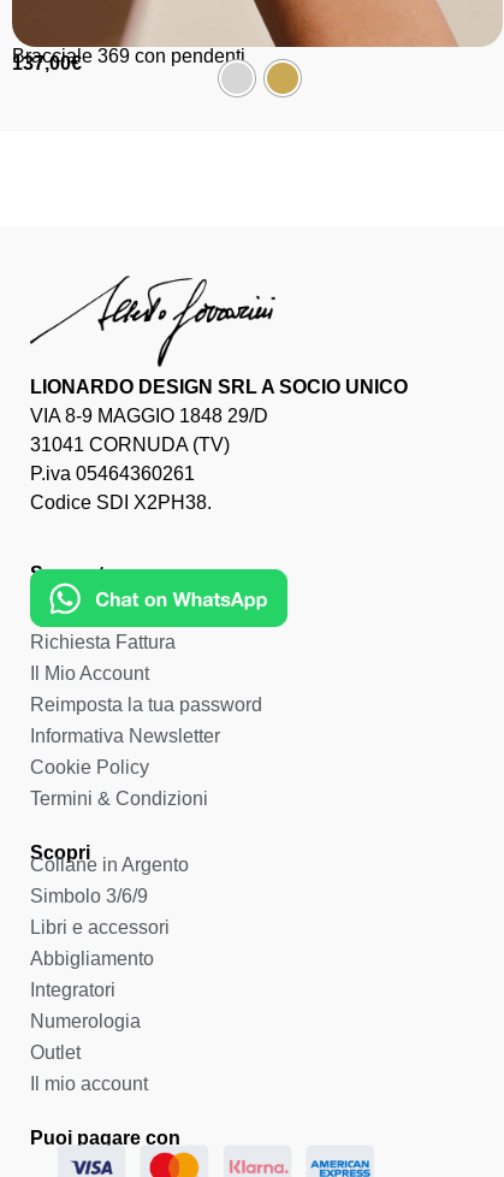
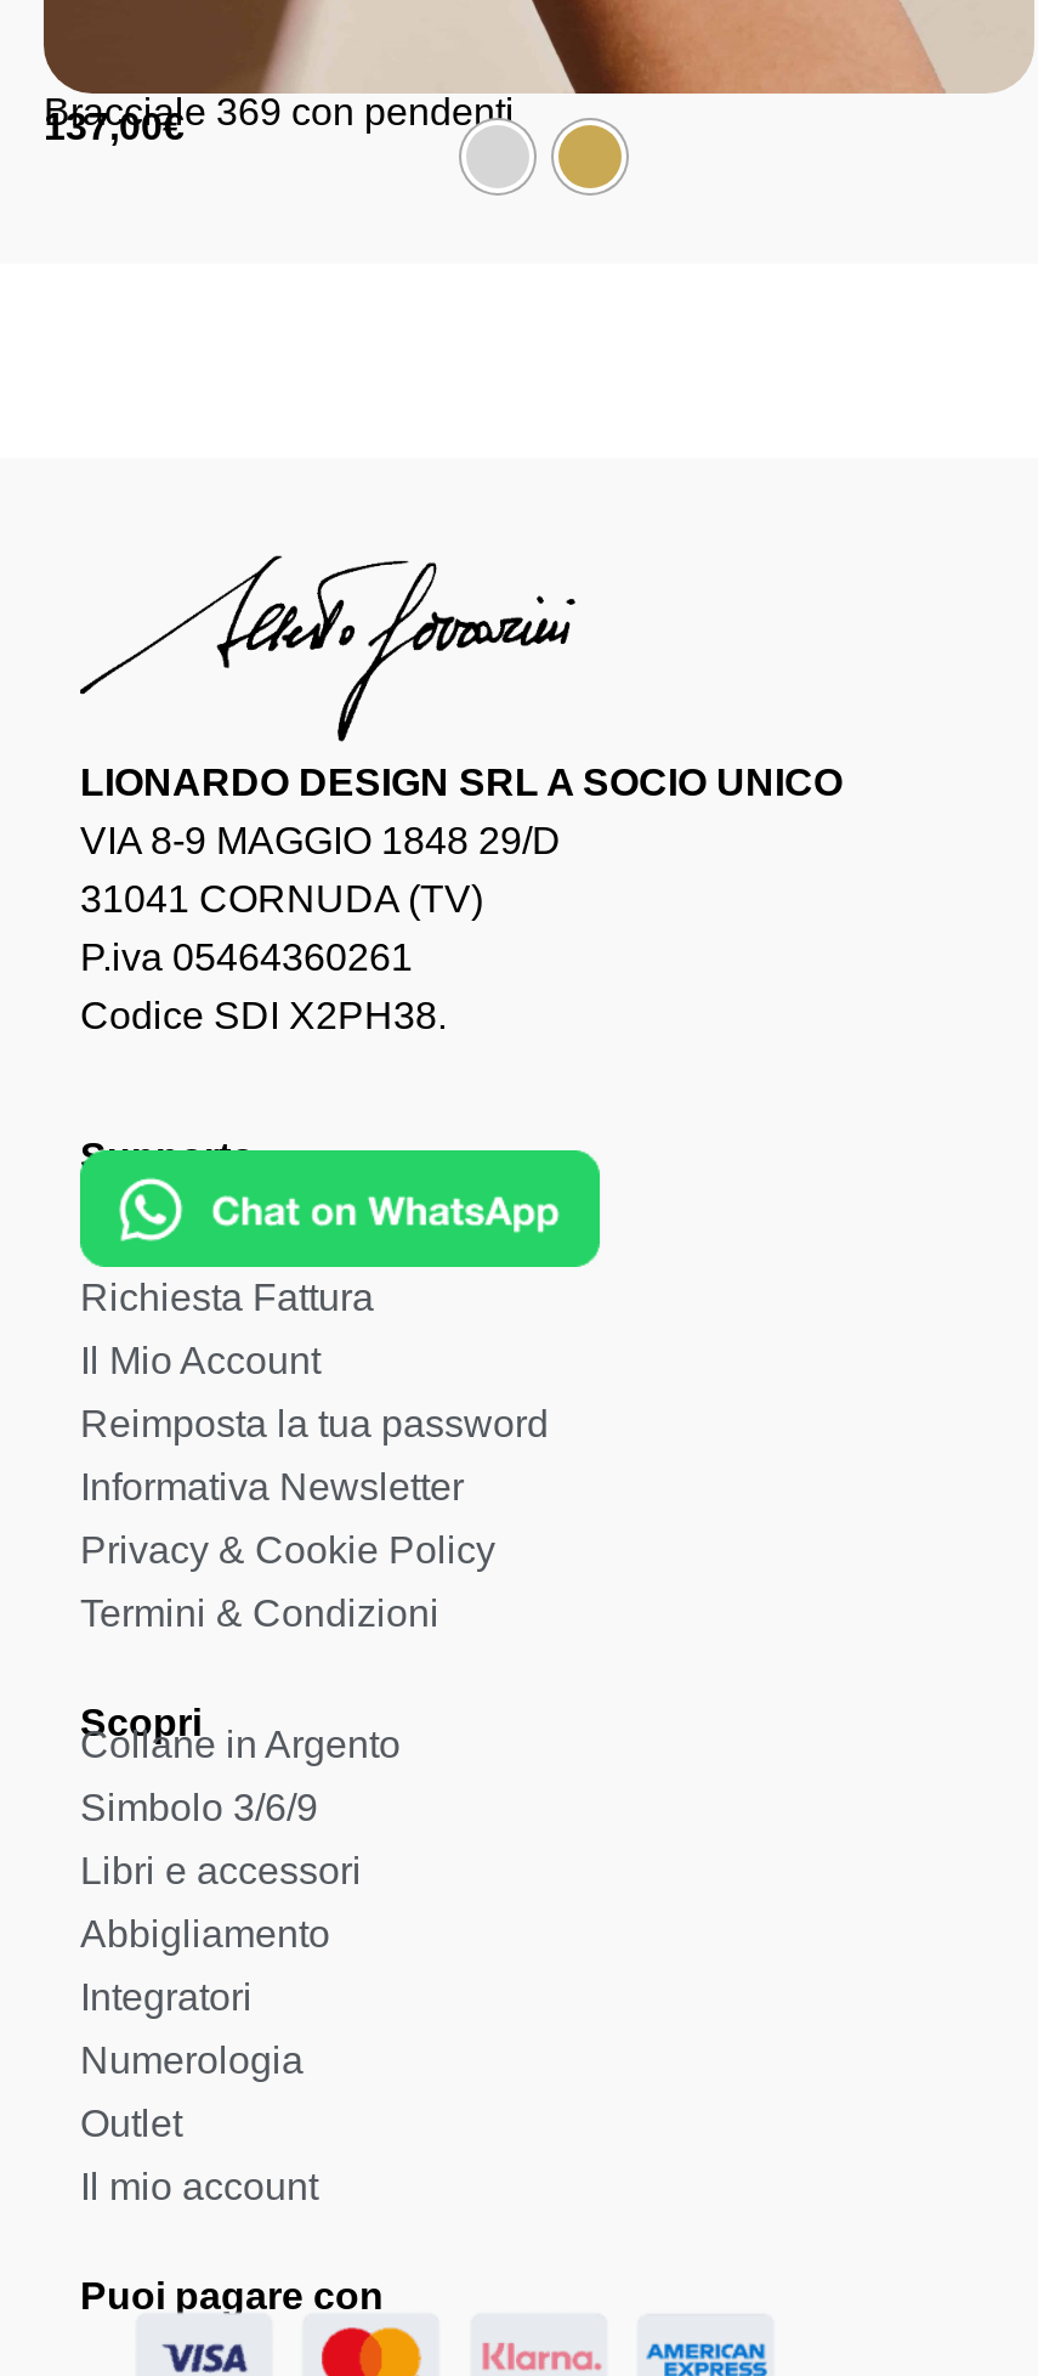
[30,757,149,778] Cookie Policy -> [80,1529,495,1570] Privacy & Cookie Policy

